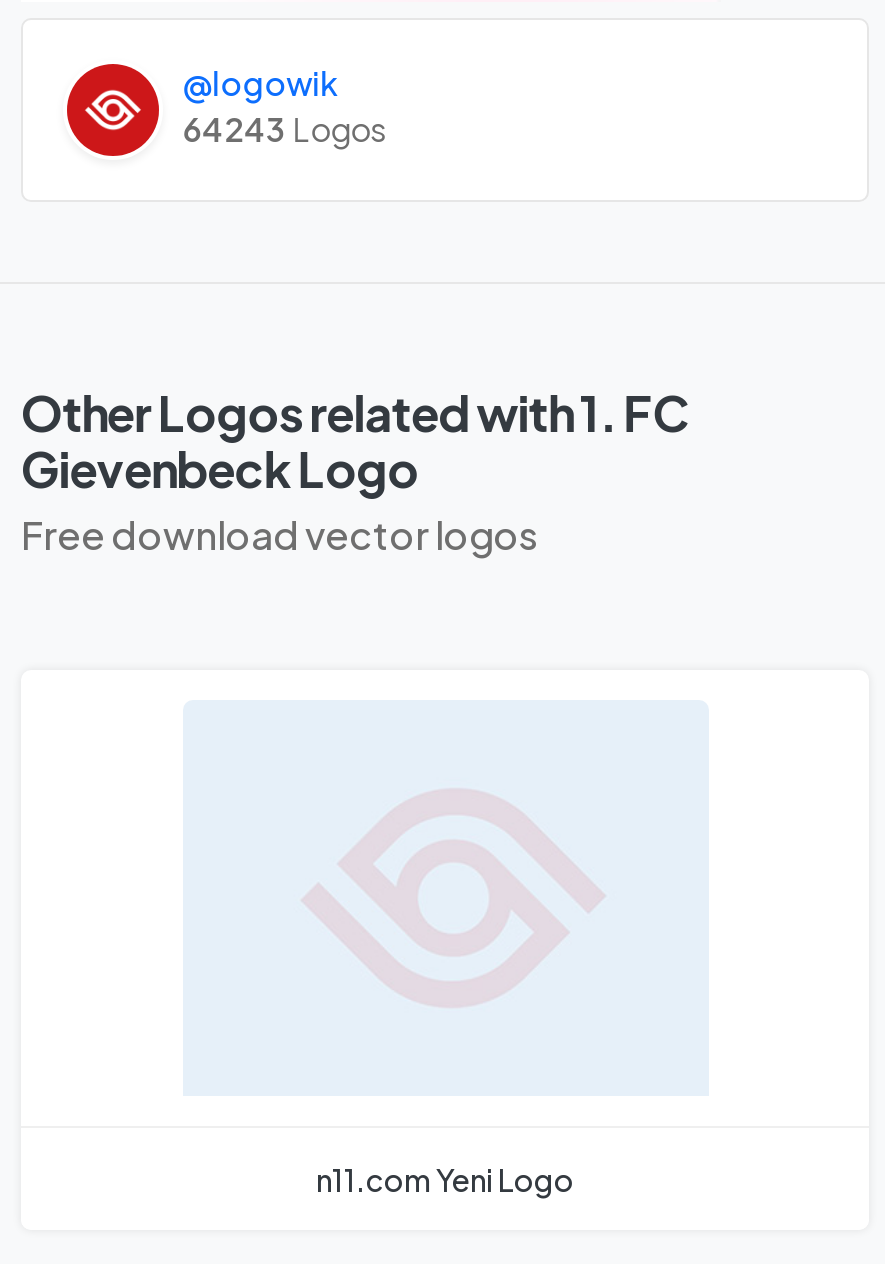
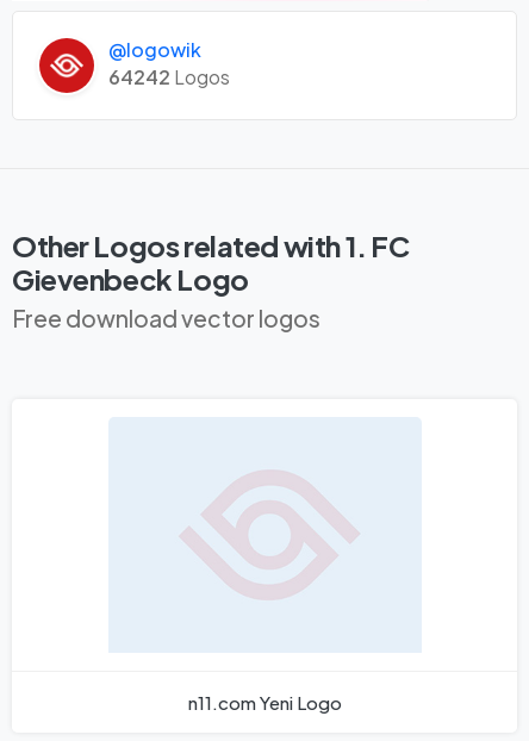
[182,109,386,151] 64243 Logos -> [108,65,229,90] 64242 Logos

